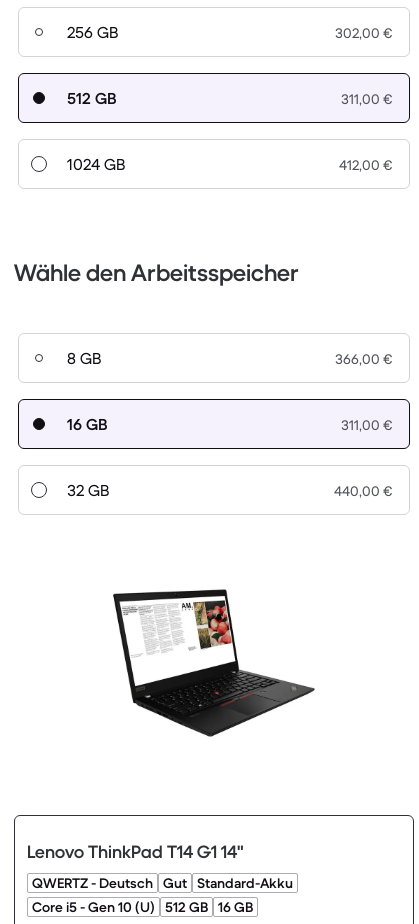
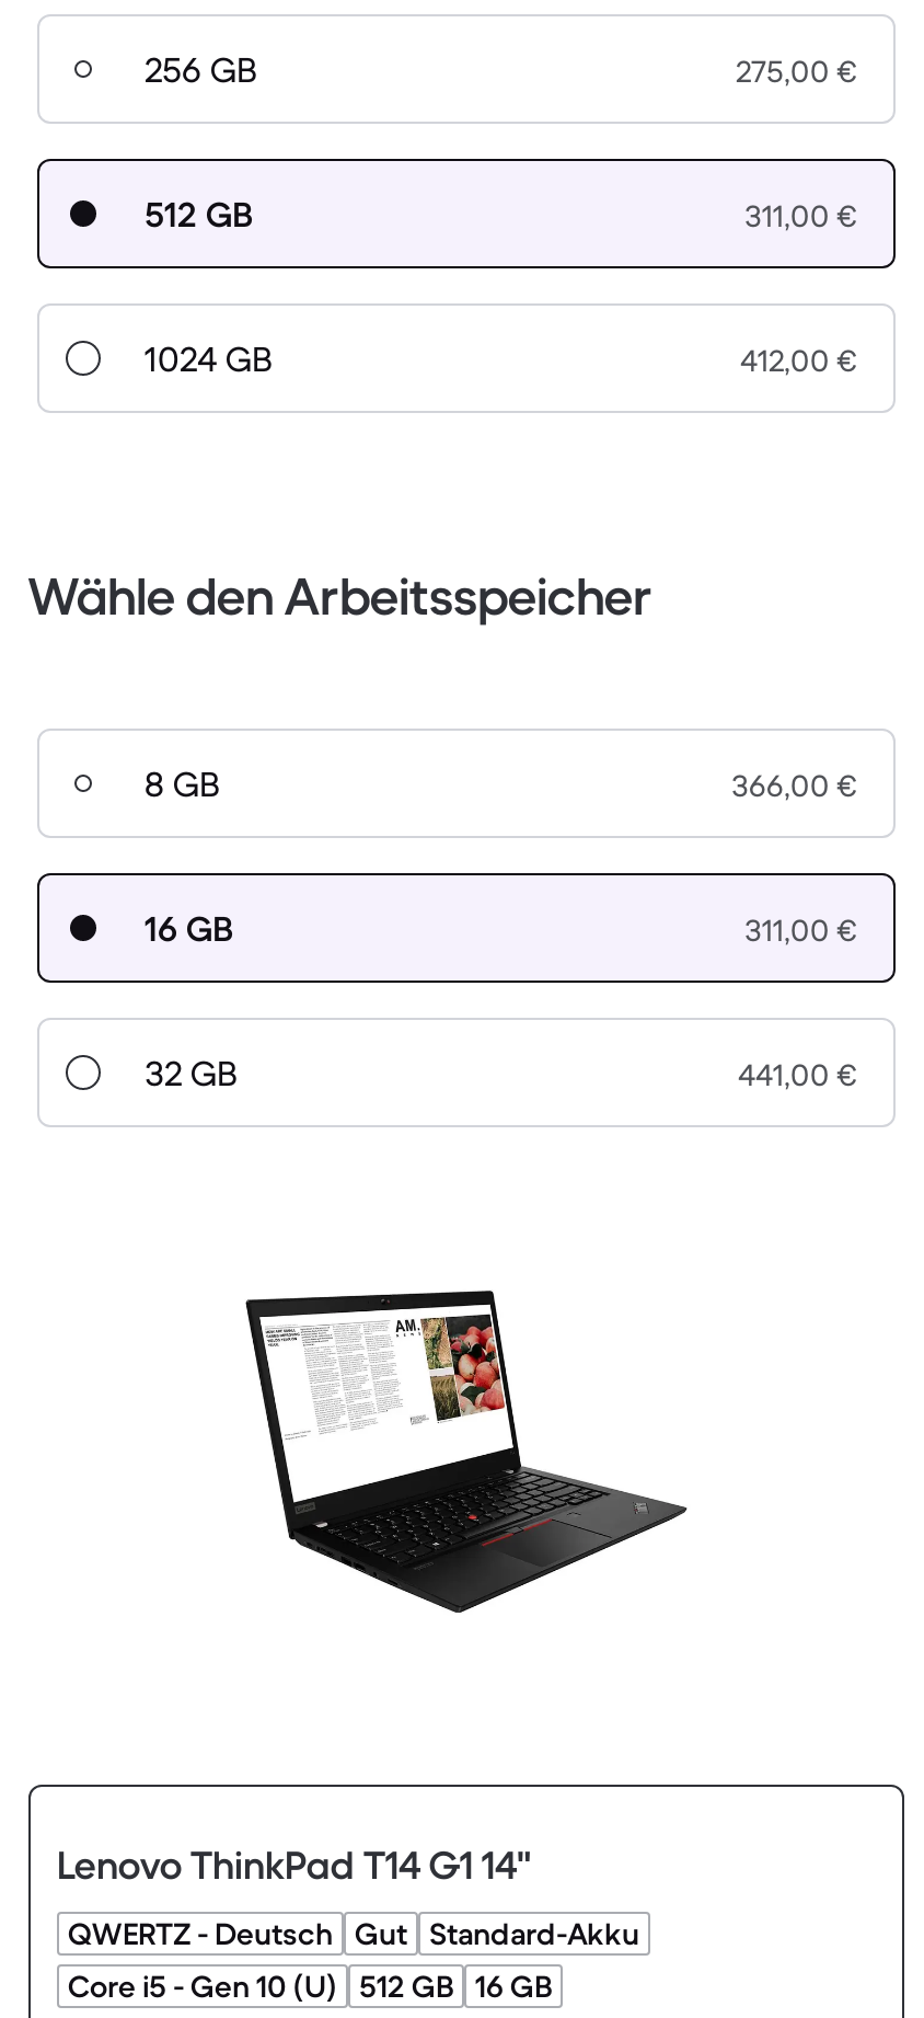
[335,24,393,42] 302,00 € -> [736,52,858,92] 275,00 €
[334,482,393,500] 440,00 € -> [738,1056,858,1095] 441,00 €

